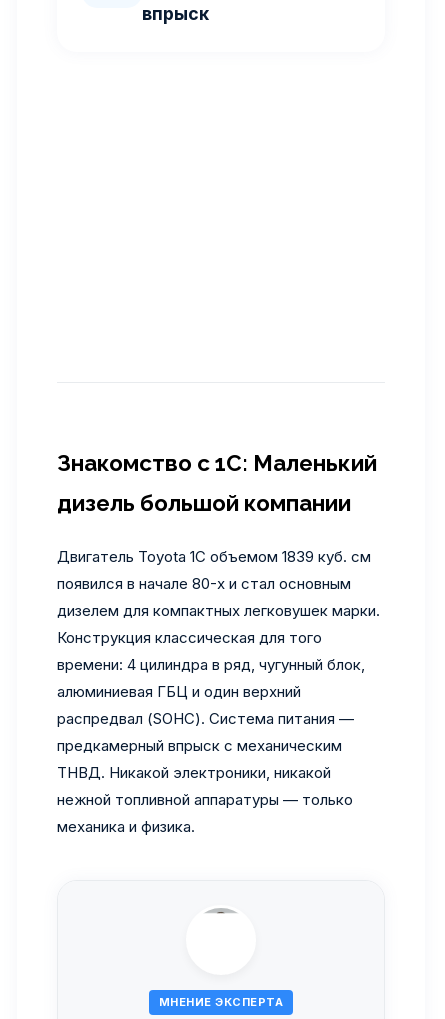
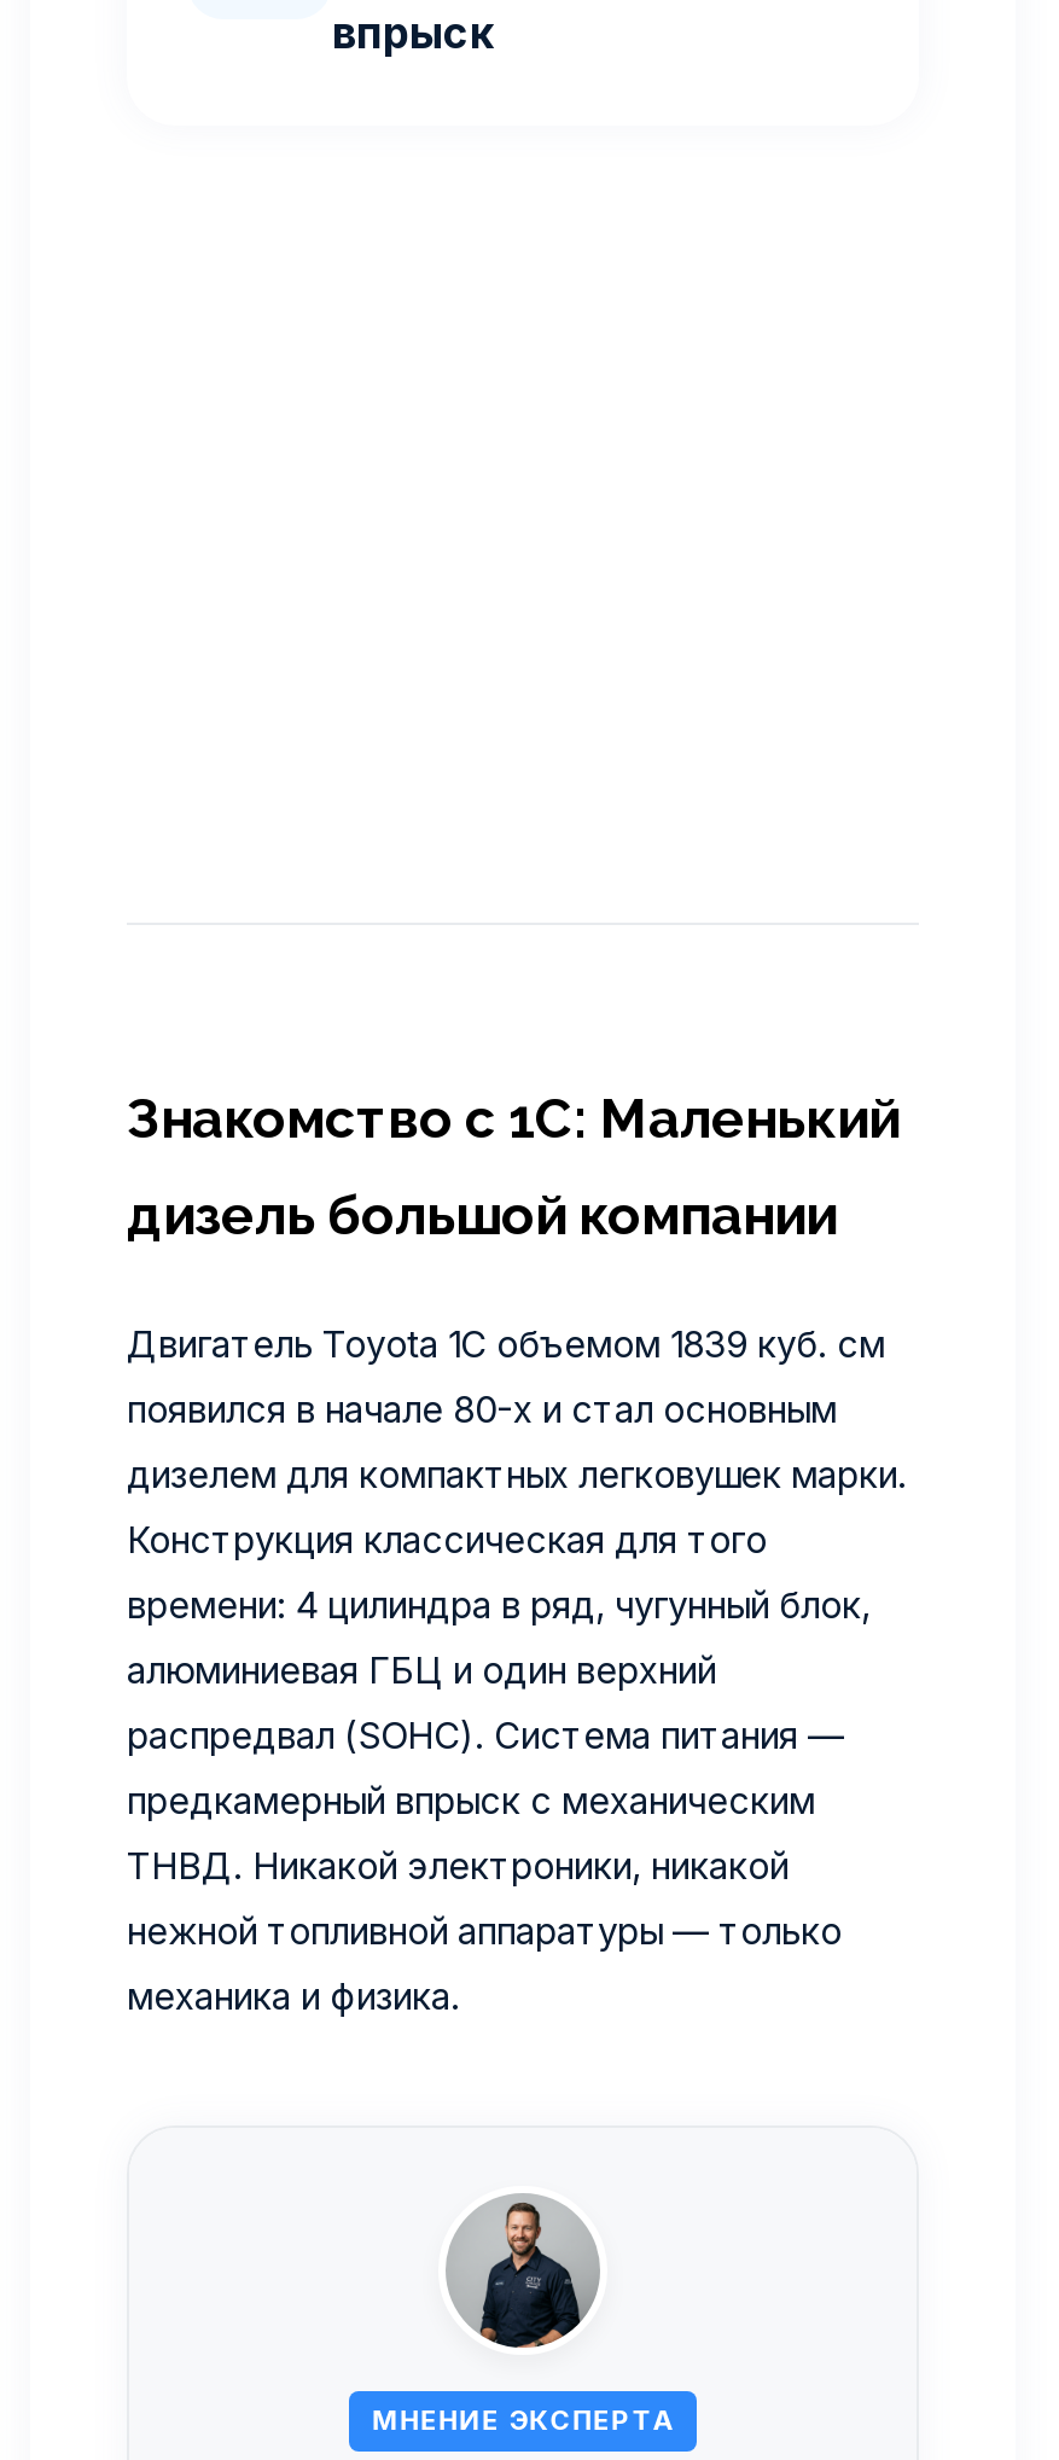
none -> [446,2203,600,2350] [image]

